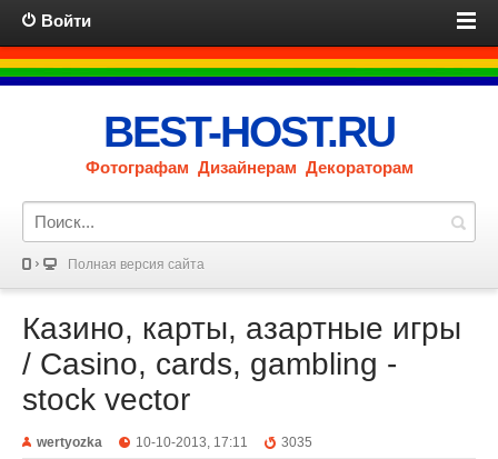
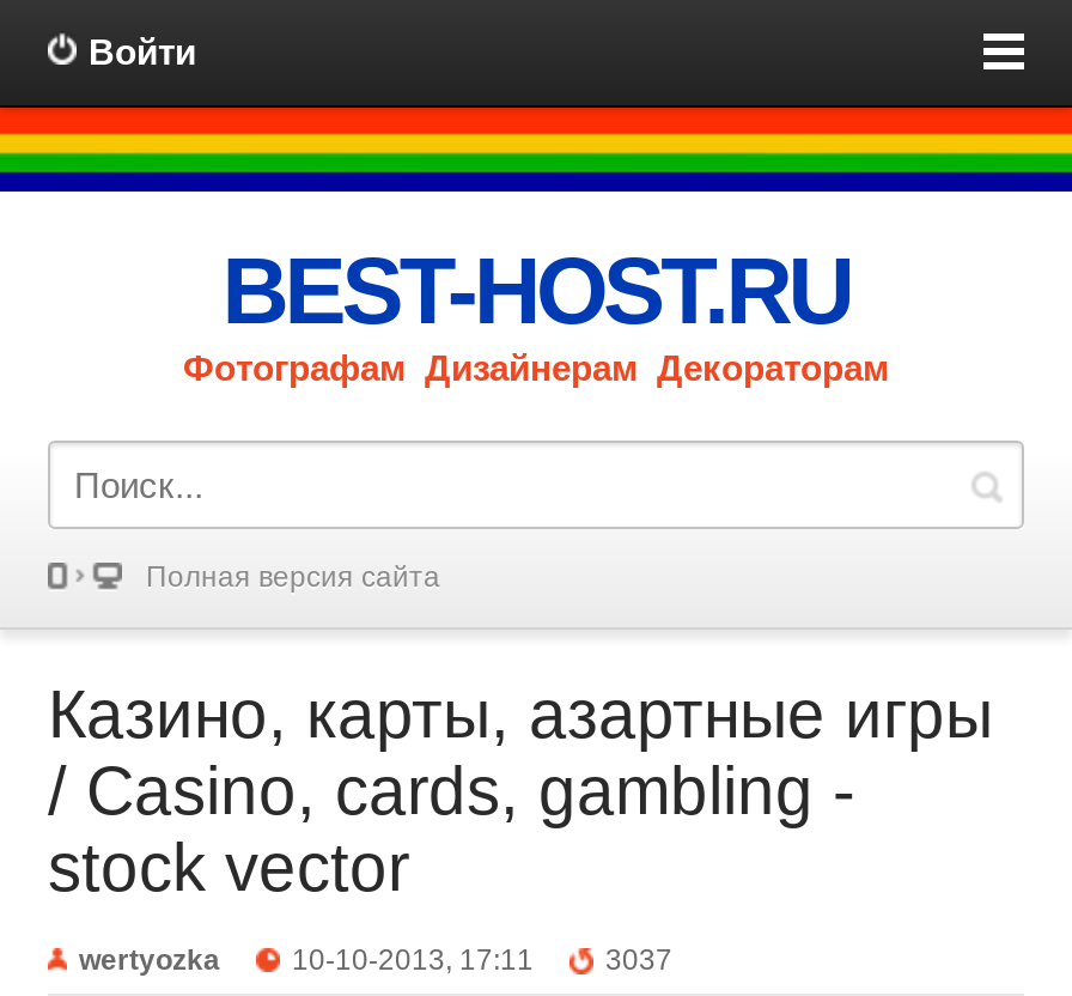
[281,435,312,450] 3035 -> [605,943,672,977] 3037

